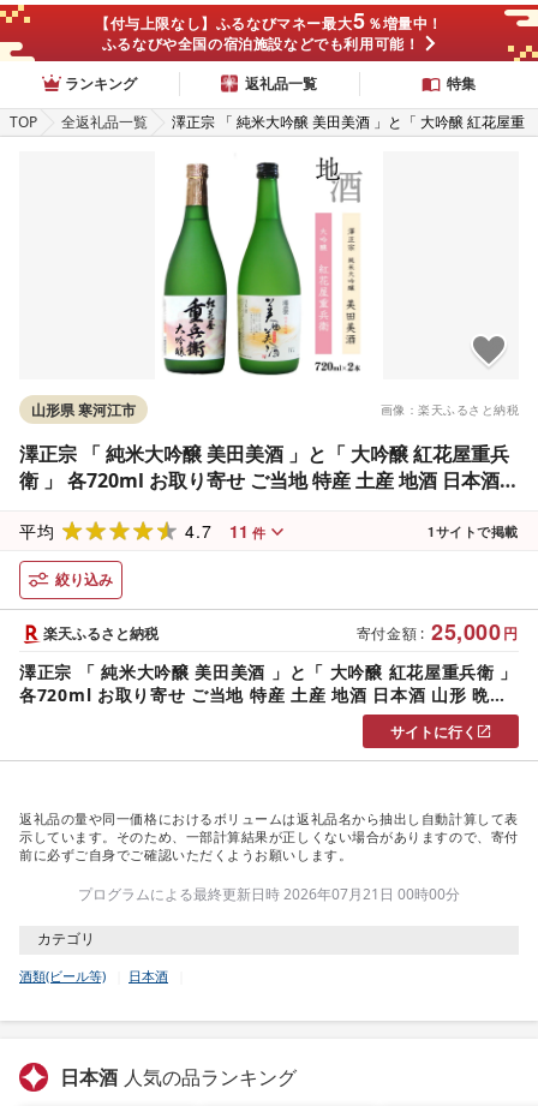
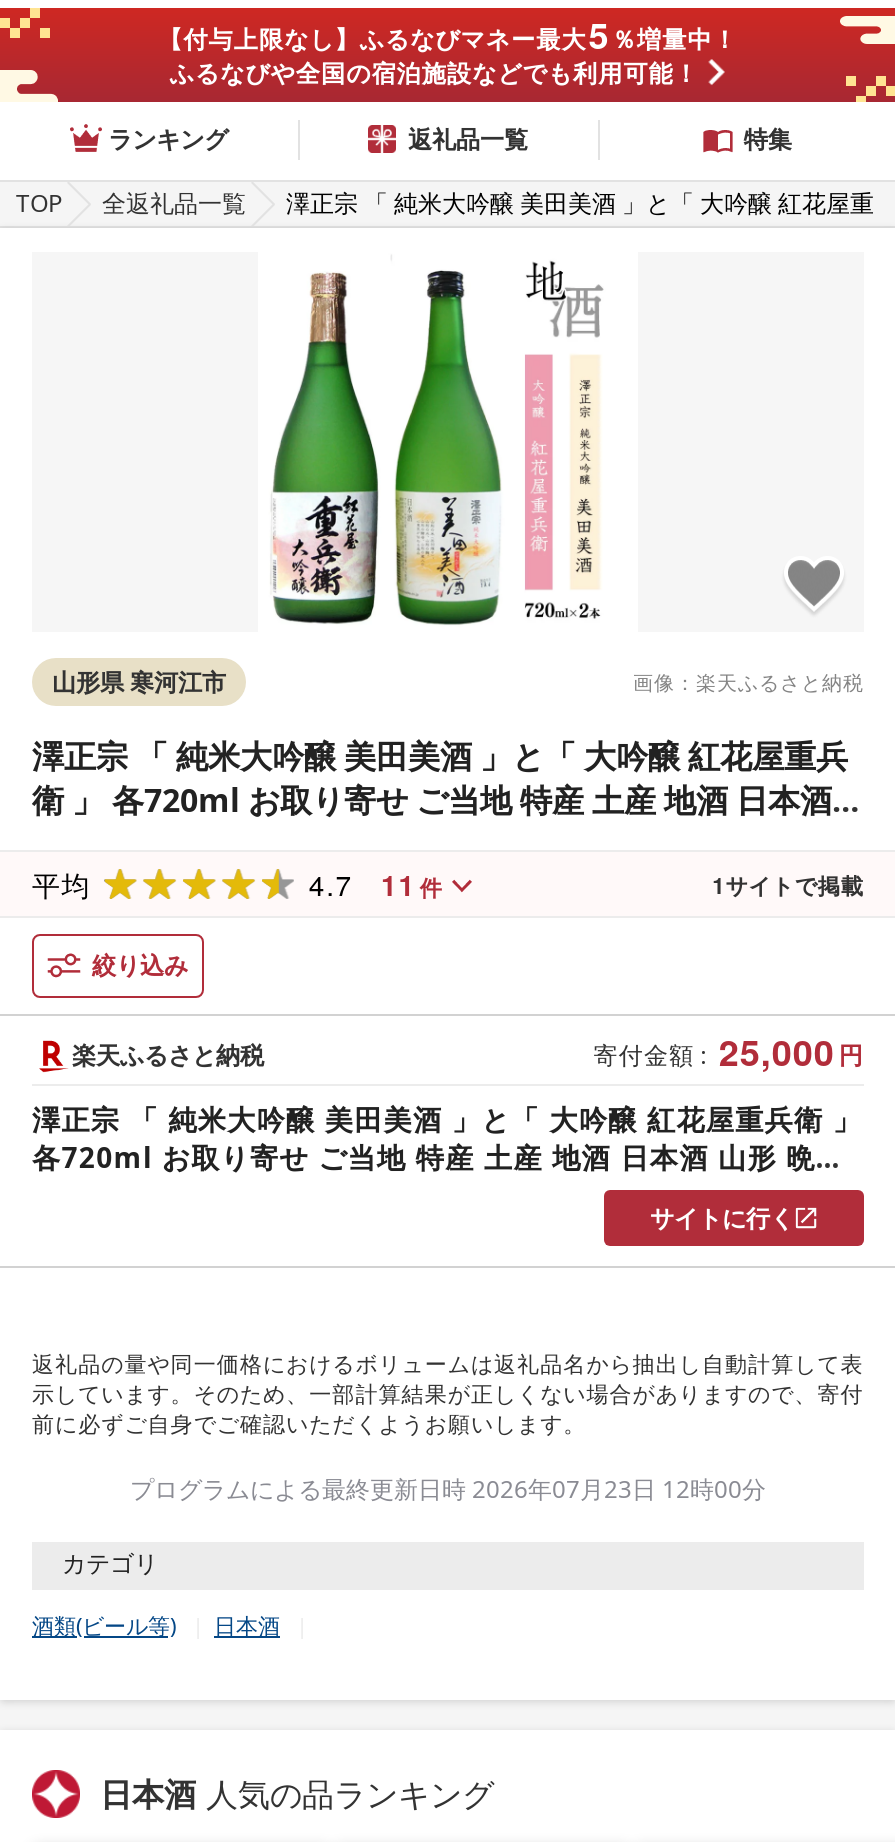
[78,884,460,904] プログラムによる最終更新日時 2026年07月21日 00時00分 -> [130,1472,766,1506] プログラムによる最終更新日時 2026年07月23日 12時00分

